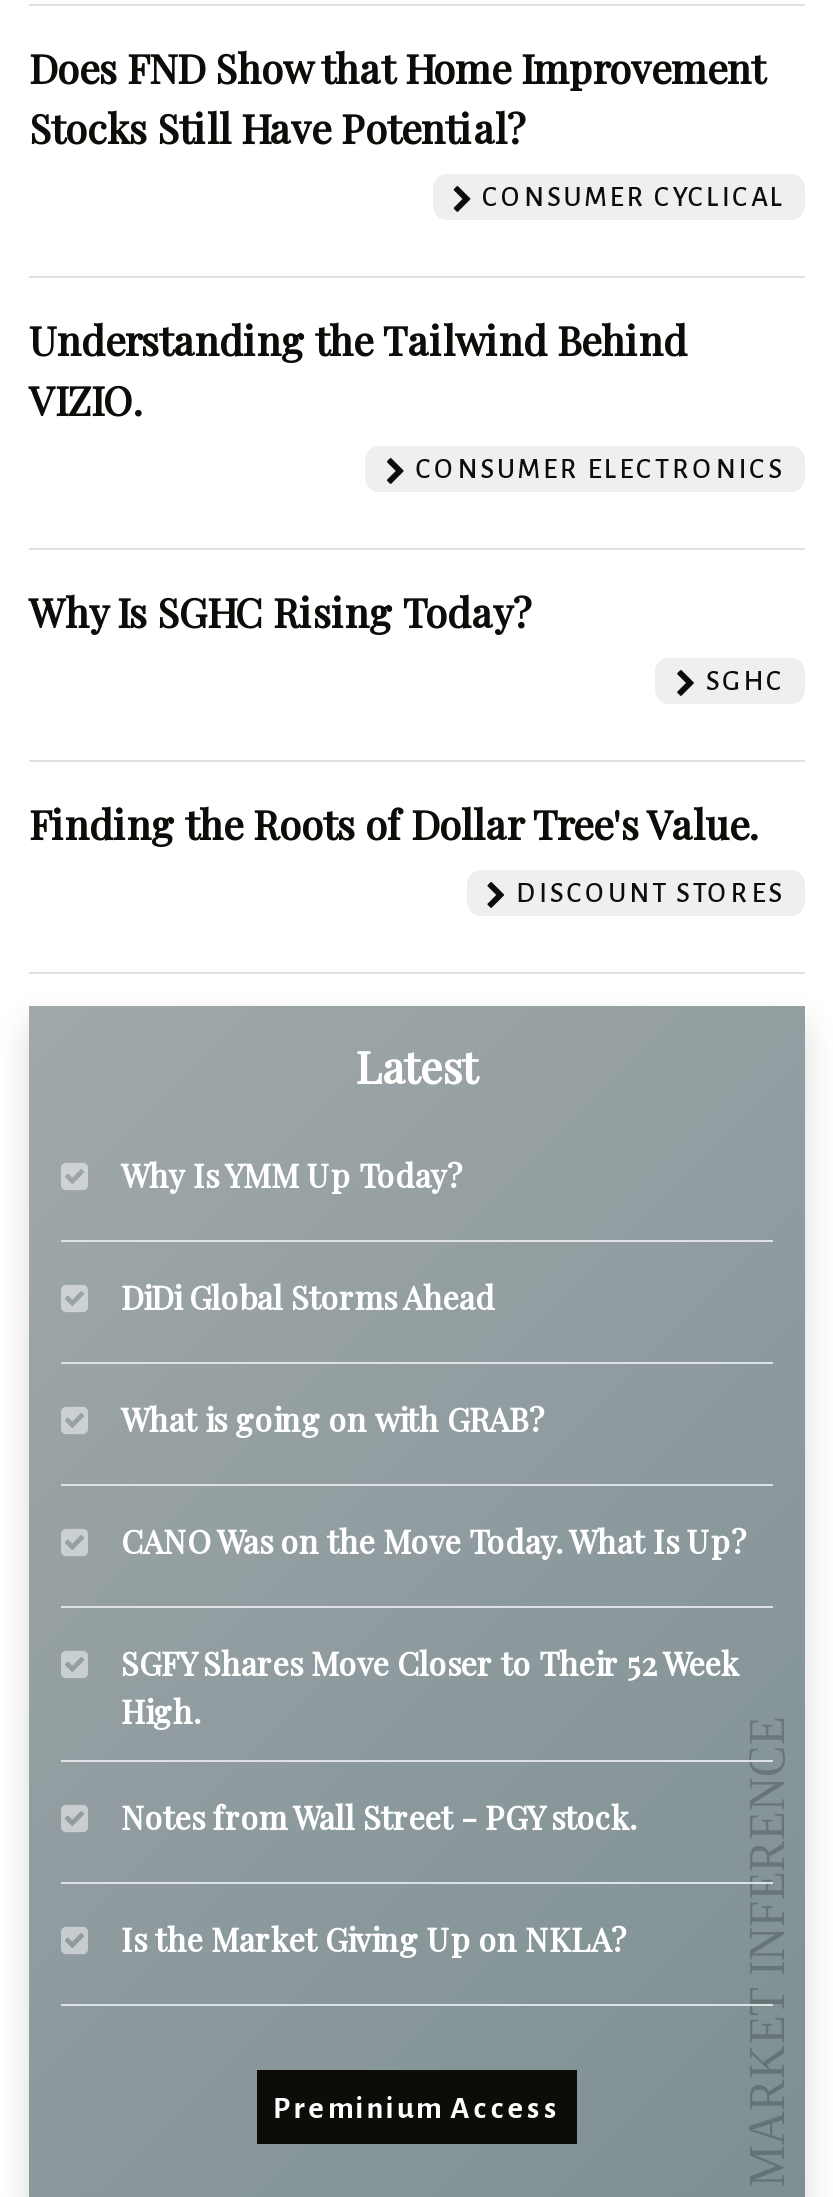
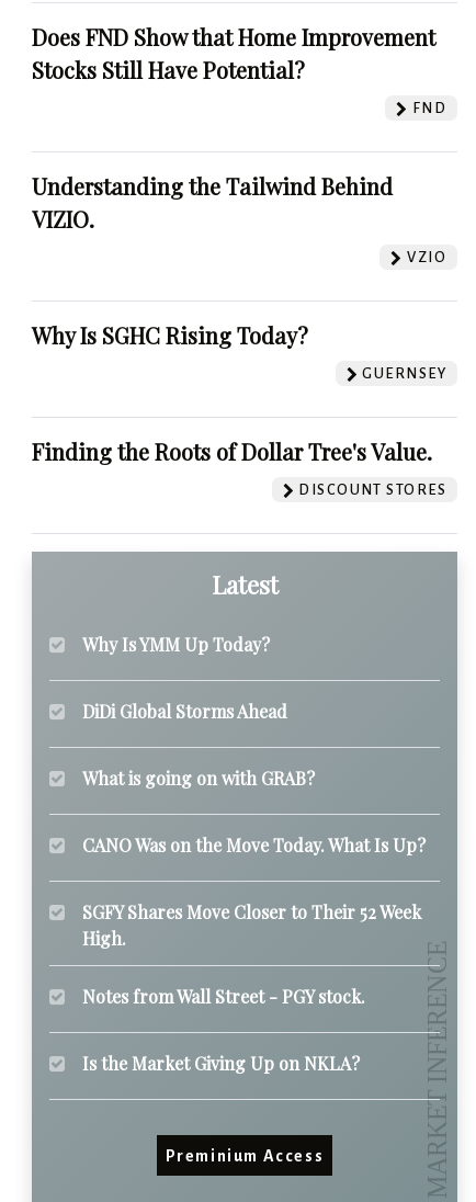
[475,182,785,212] CONSUMER CYCLICAL -> [408,100,446,116] FND
[409,454,785,484] CONSUMER ELECTRONICS -> [403,249,446,266] VZIO
[699,666,785,696] SGHC -> [359,365,446,382] GUERNSEY

